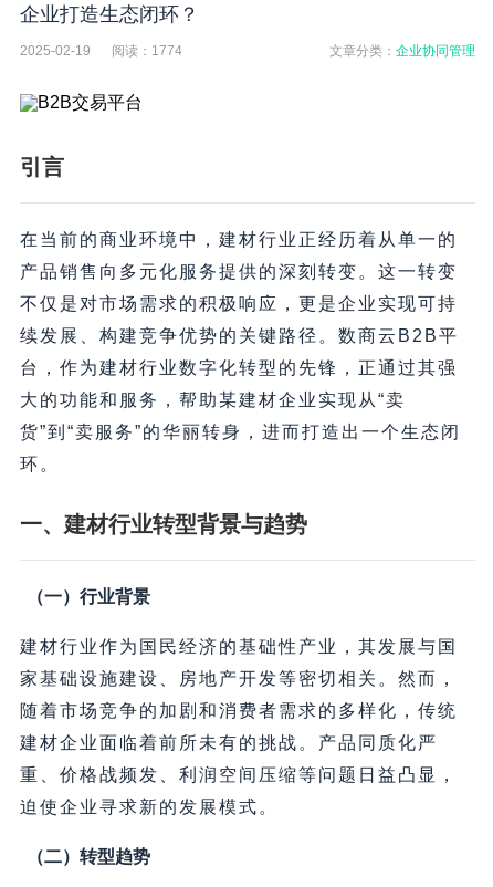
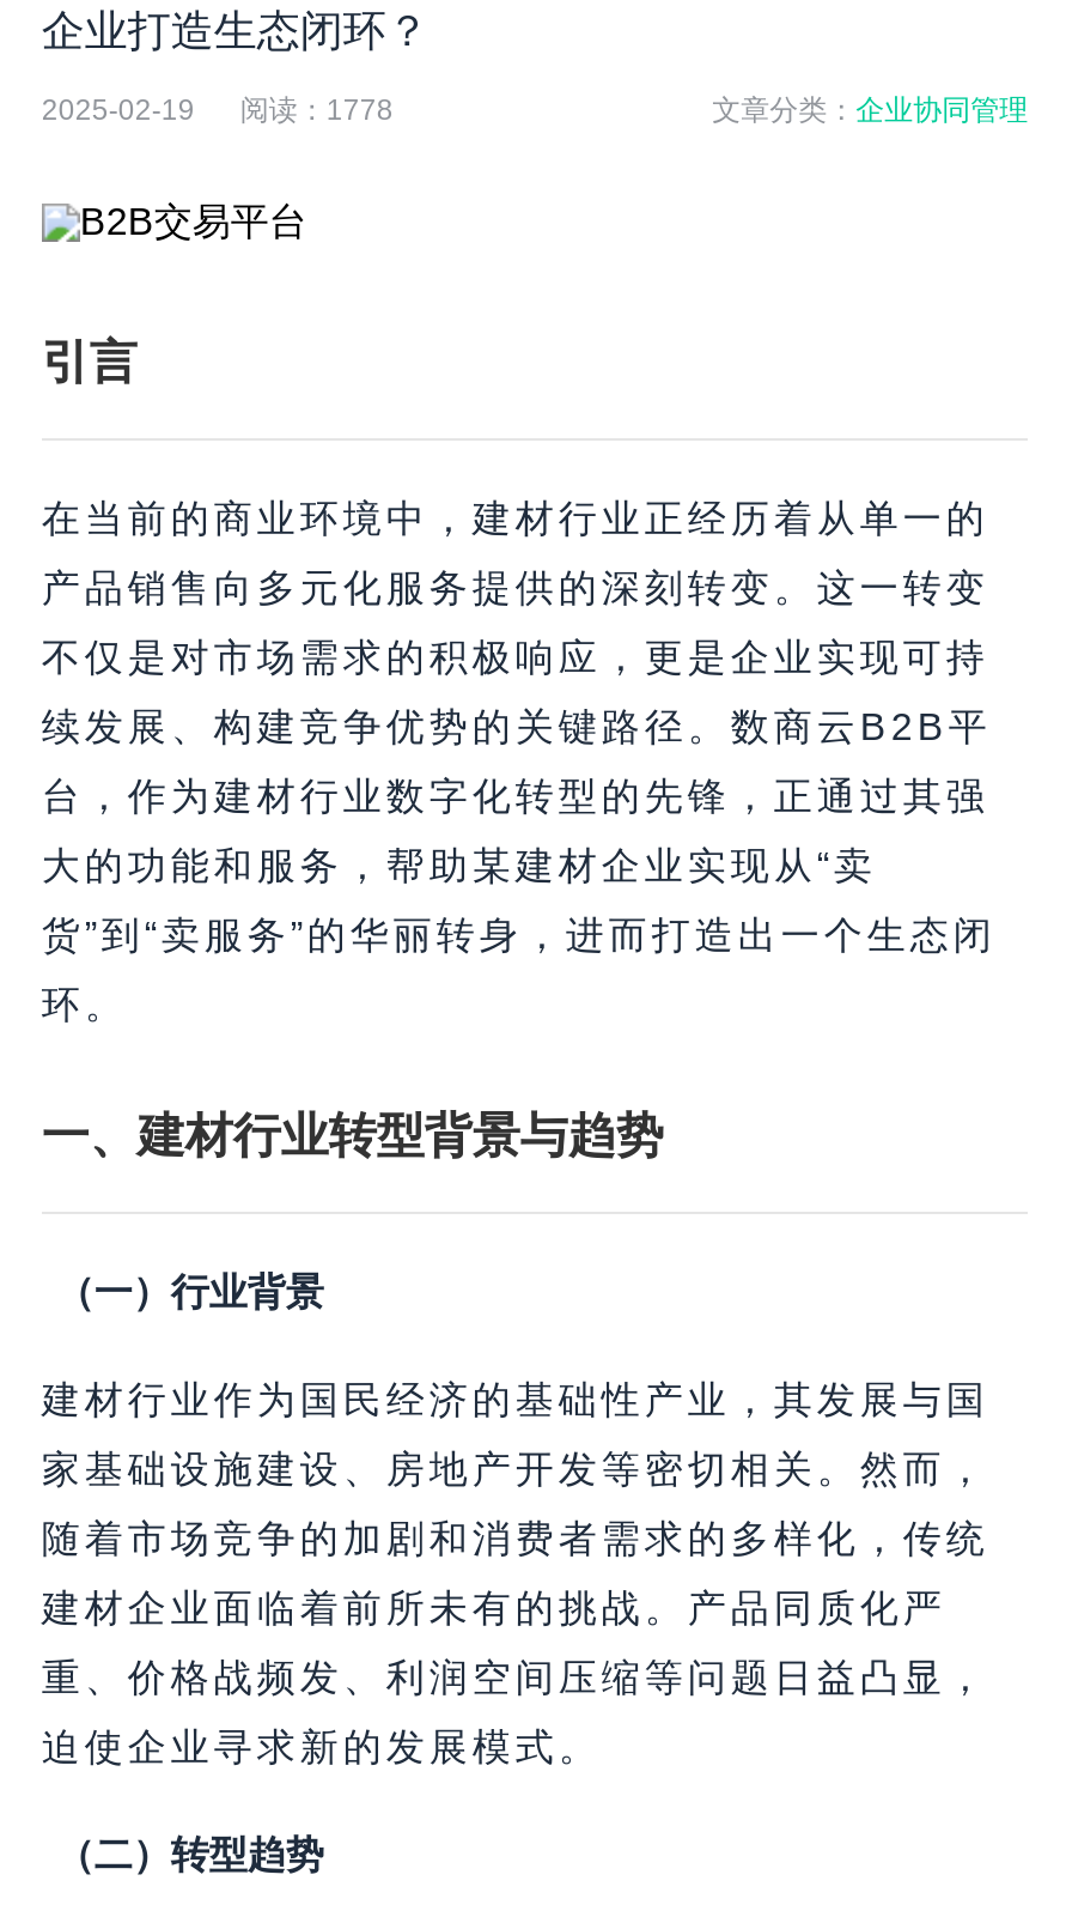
[20,44,182,59] 2025-02-19 阅读：1774 -> [42,94,393,128] 2025-02-19 阅读：1778

